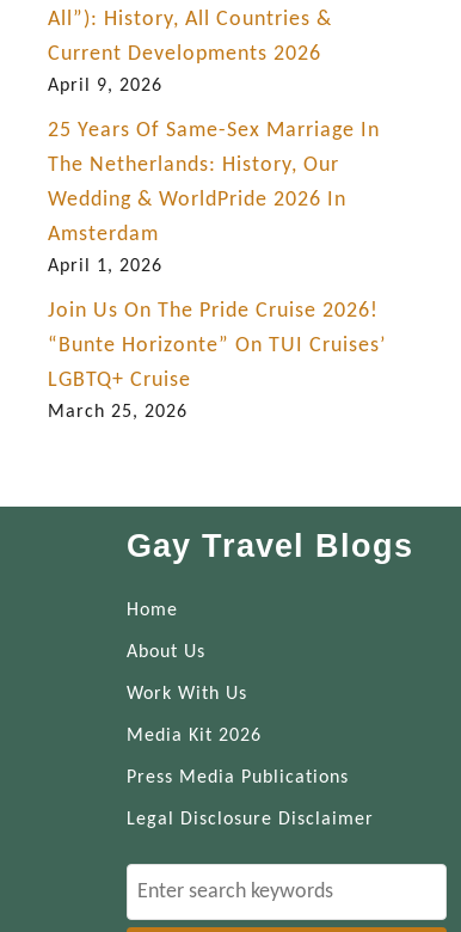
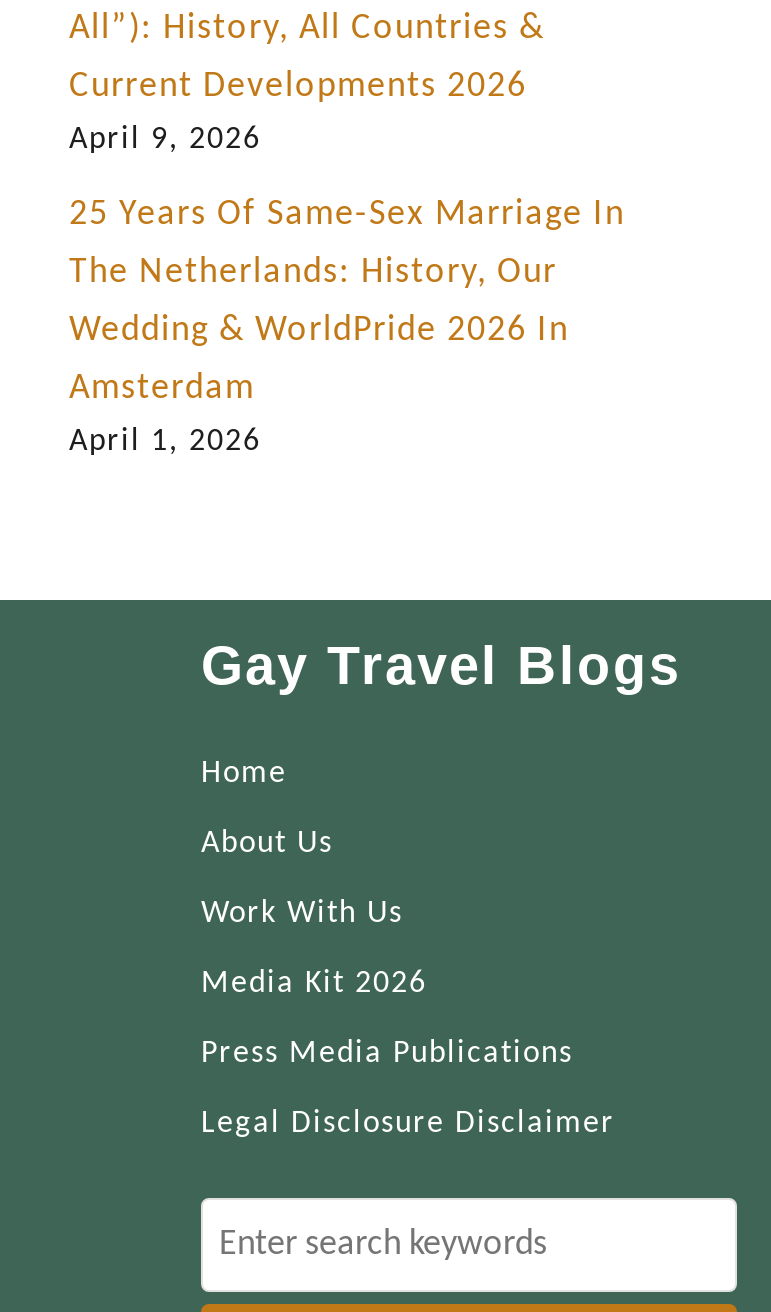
[48,300,386,422] Join Us On The Pride Cruise 2026! | “Bunte Horizonte” On TUI Cruises’ | LGBTQ+ Cruise | March 25, 2026 -> none

